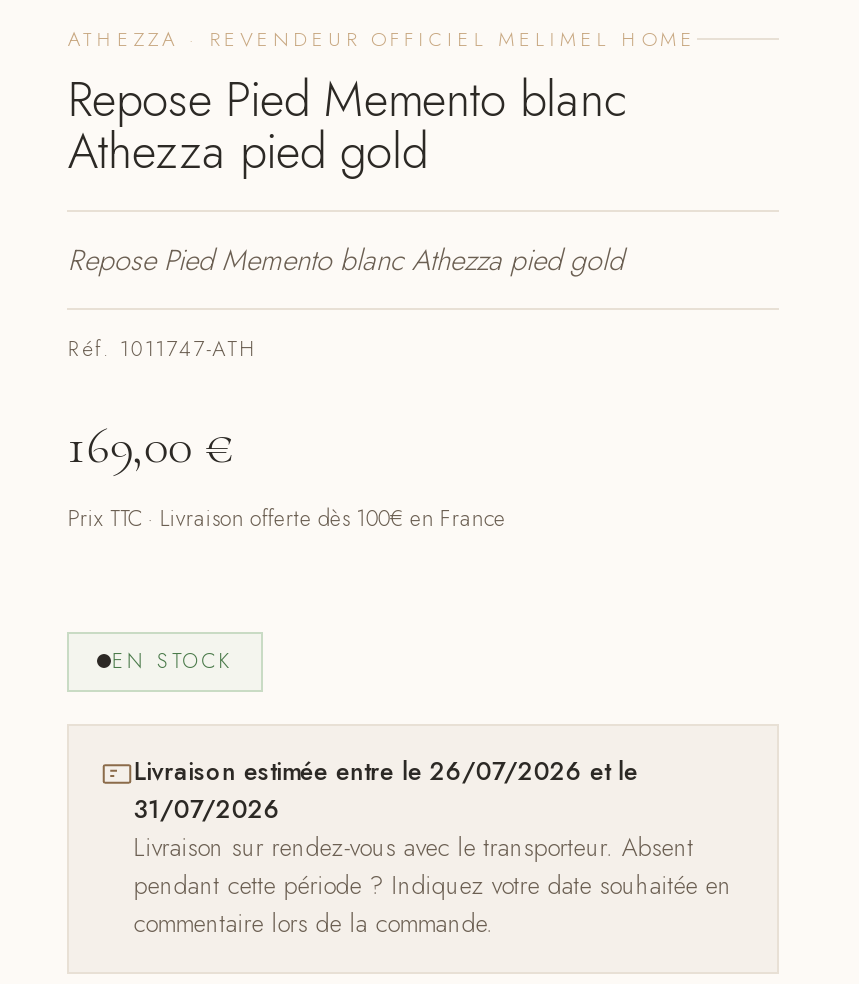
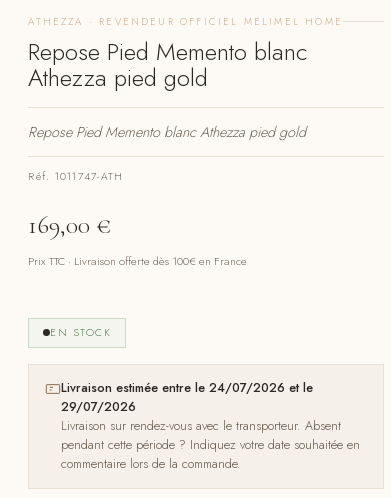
[134,753,638,789] Livraison estimée entre le 26/07/2026 et le -> [61,379,313,397] Livraison estimée entre le 24/07/2026 et le
[134,791,280,827] 31/07/2026 -> [61,398,136,416] 29/07/2026

